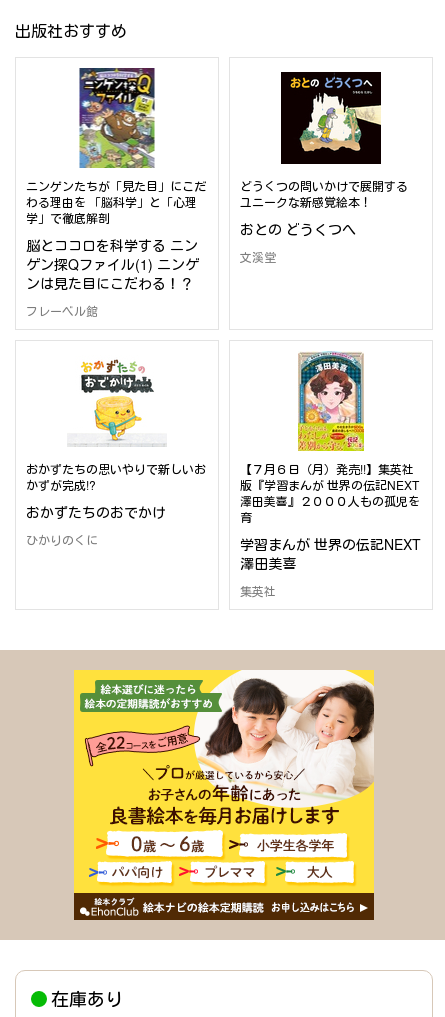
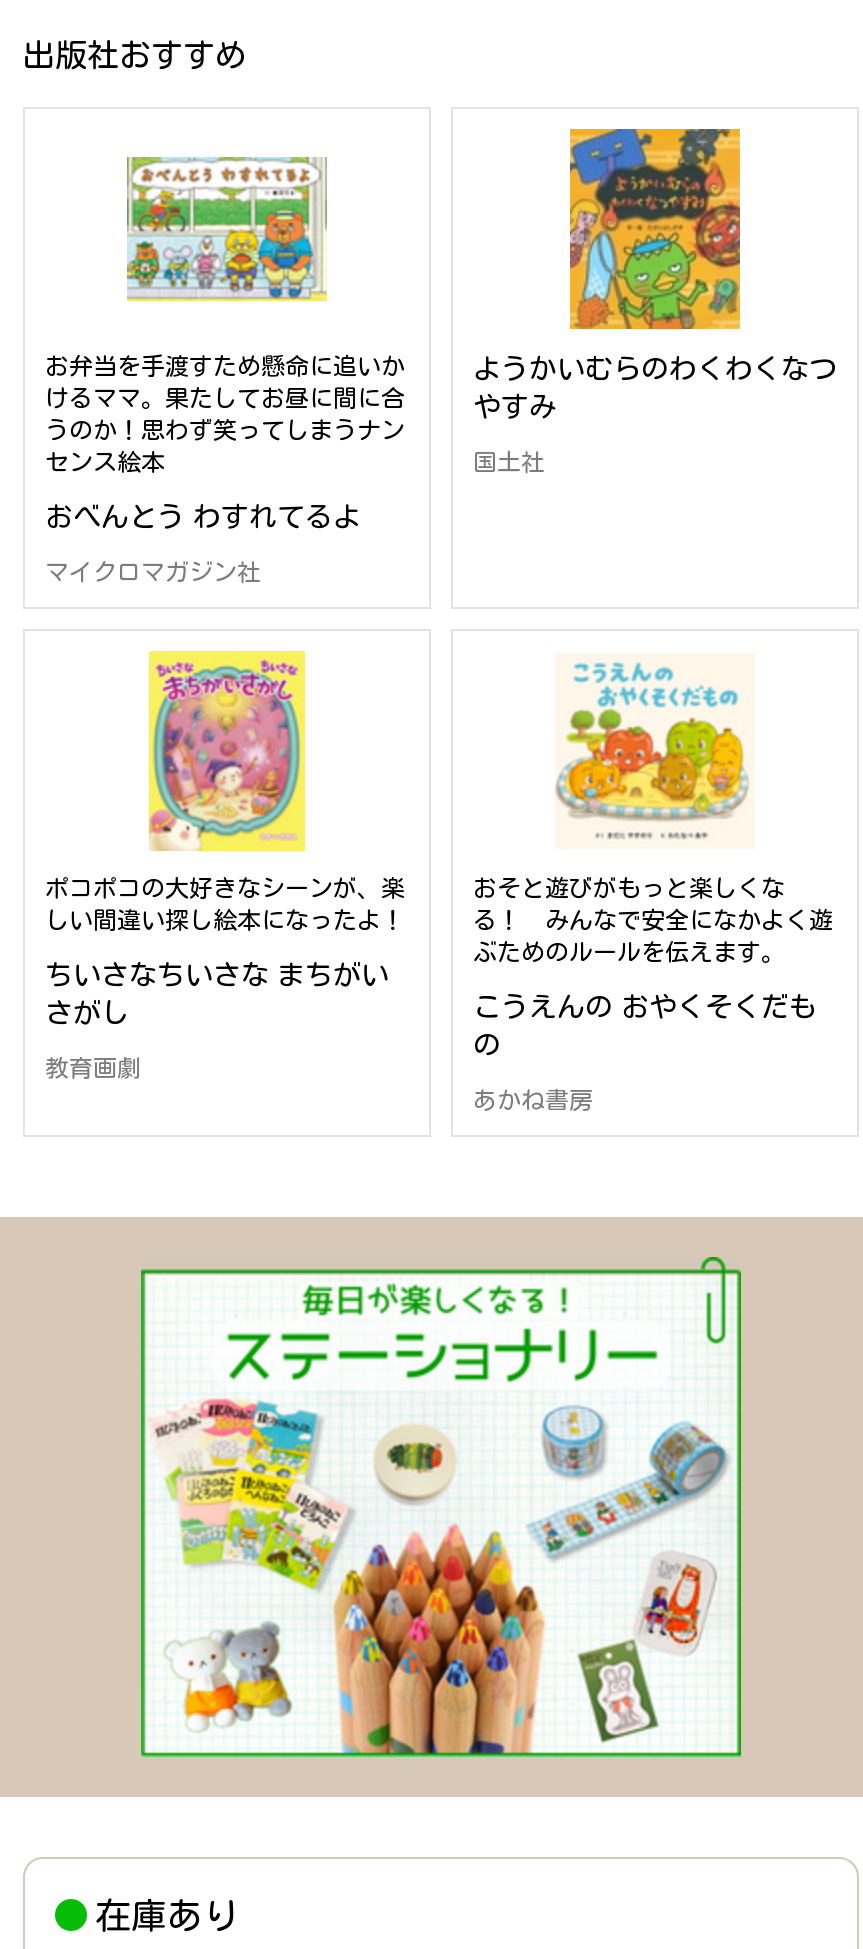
[68,67,166,169] [image] -> [125,129,329,257] [image]
[280,71,382,168] [image] -> [555,127,755,257] [image]
[26,177,206,319] ニンゲンたちが「見た目」にこだ | わる理由を 「脳科学」と「心理 | 学」で徹底解剖 | 脳とココロを科学する ニン | ゲン探Qファイル(1) ニンゲ | ンは見た目にこだわる！？ | フレーベル館 -> [45,348,405,588] お弁当を手渡すため懸命に追いか | けるママ。果たしてお昼に間に合 | うのか！思わず笑ってしまうナン | センス絵本 | おべんとう わすれてるよ | マイクロマガジン社
[240,177,420,265] どうくつの問いかけで展開する | ユニークな新感覚絵本！ | おとの どうくつへ | 文溪堂 -> [473,348,837,478] ようかいむらのわくわくなつ | やすみ | 国土社
[240,351,421,599] [image] | 【７月６日（月）発売!!】集英社 | 版『学習まんが 世界の伝記NEXT | 澤田美喜』２０００人もの孤児を | 育 | 学習まんが 世界の伝記NEXT | 澤田美喜 | 集英社 -> [473,661,833,1116] [image] | おそと遊びがもっと楽しくな | る！ みんなで安全になかよく遊 | ぶためのルールを伝えます。 | こうえんの おやくそくだも | の | あかね書房
[26,359,206,548] [image] | おかずたちの思いやりで新しいお | かずが完成!? | おかずたちのおでかけ | ひかりのくに -> [45,649,405,1084] [image] | ポコポコの大好きなシーンが、楽 | しい間違い探し絵本になったよ！ | ちいさなちいさな まちがい | さがし | 教育画劇
[73,669,375,921] [image] -> [139,1255,743,1759] [image]

